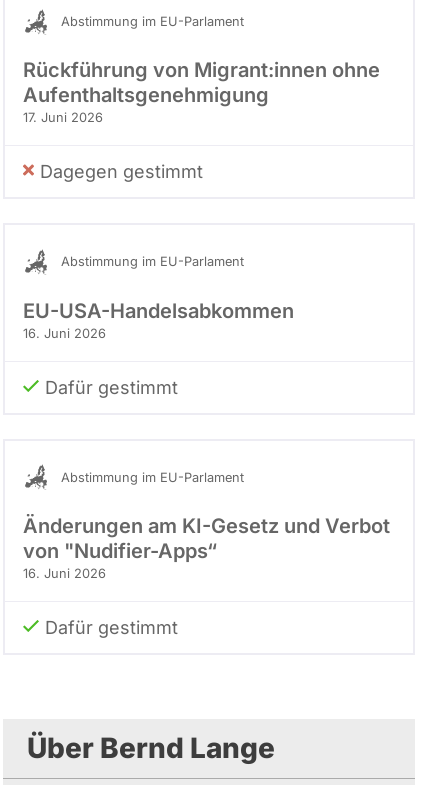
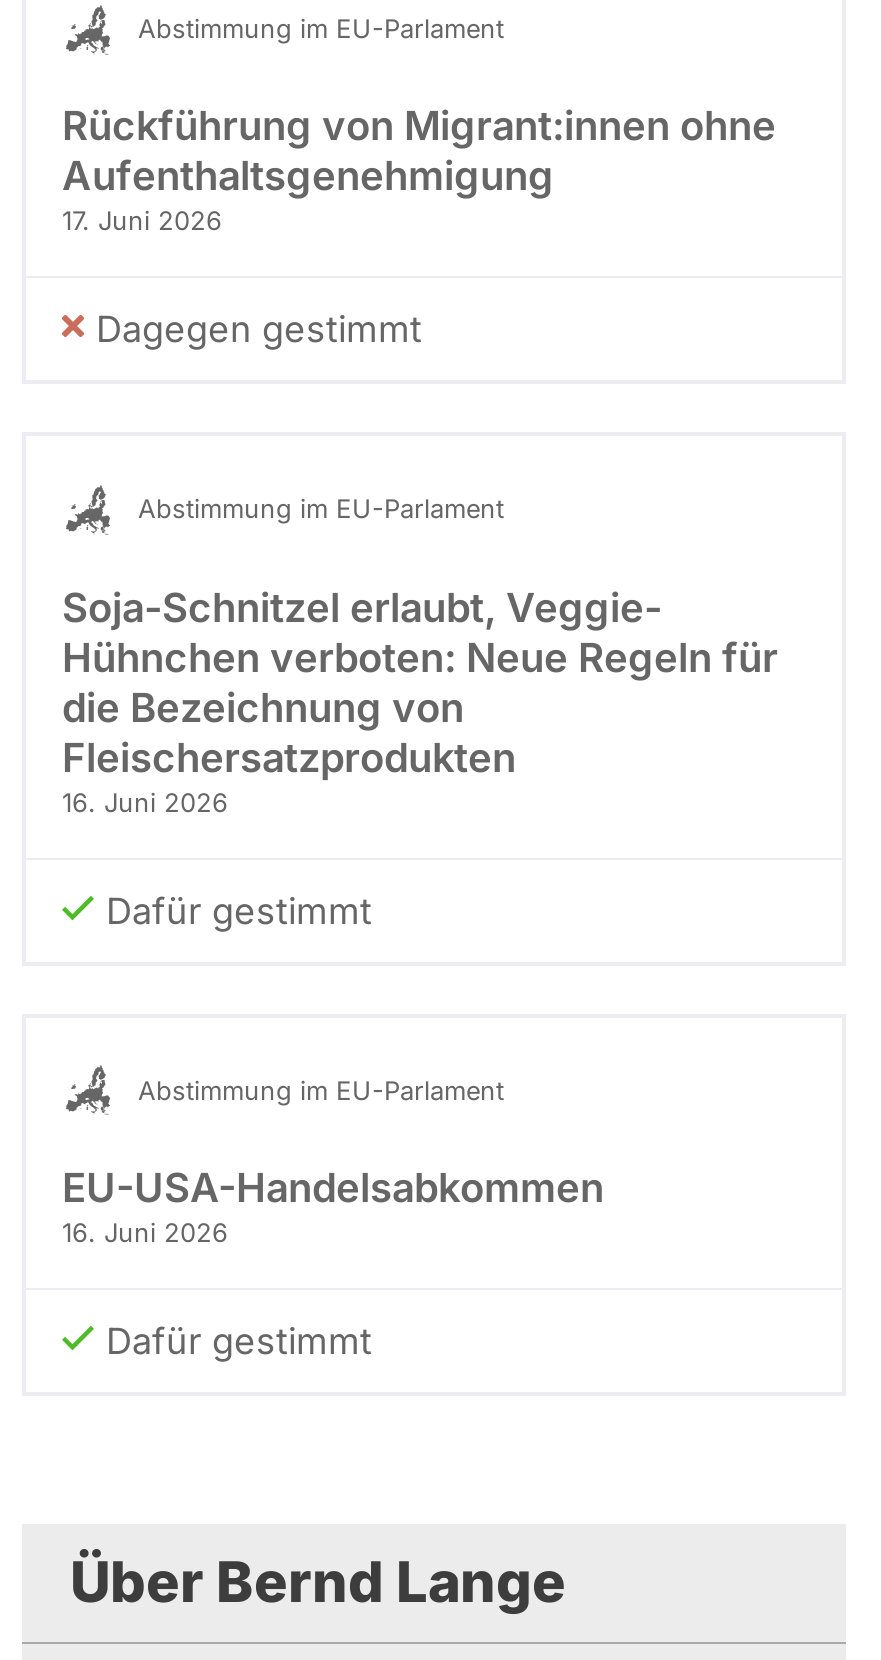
none -> [62,583,778,781] Soja-Schnitzel erlaubt, Veggie- | Hühnchen verboten: Neue Regeln für | die Bezeichnung von | Fleischersatzprodukten
moved [23,299,294,323] -> [62,1164,604,1212]: EU-USA-Handelsabkommen
moved [23,326,244,485] -> [62,787,504,1105]: 16. Juni 2026 | Dafür gestimmt | Abstimmung im EU-Parlament
[23,514,390,563] Änderungen am KI-Gesetz und Verbot | von "Nudifier-Apps“ -> none

